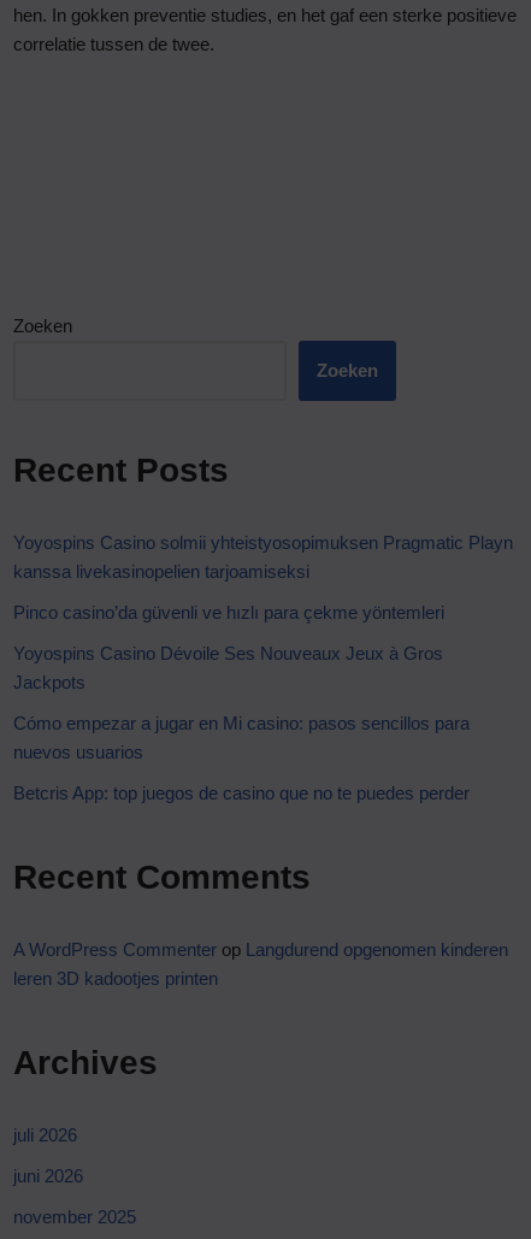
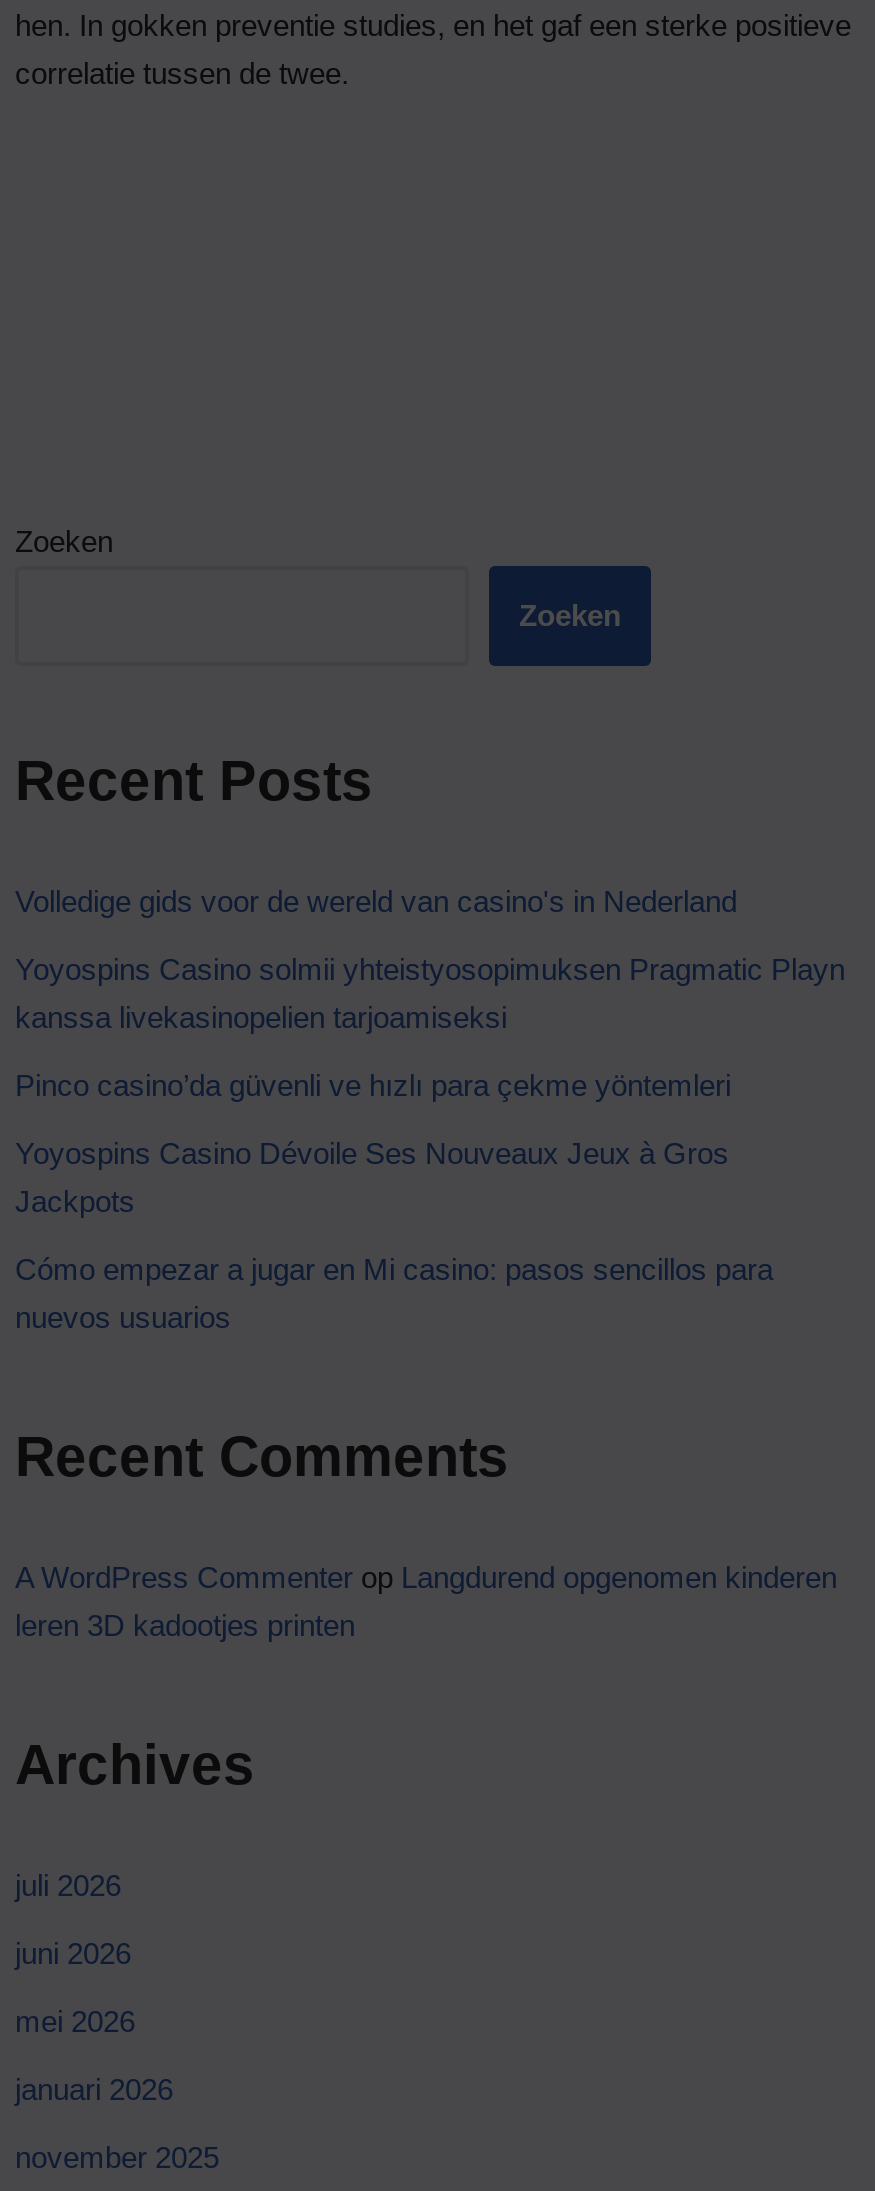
none -> [15,883,737,917] Volledige gids voor de wereld van casino's in Nederland
[13,782,470,803] Betcris App: top juegos de casino que no te puedes perder -> none
none -> [15,2003,173,2105] mei 2026 | januari 2026

